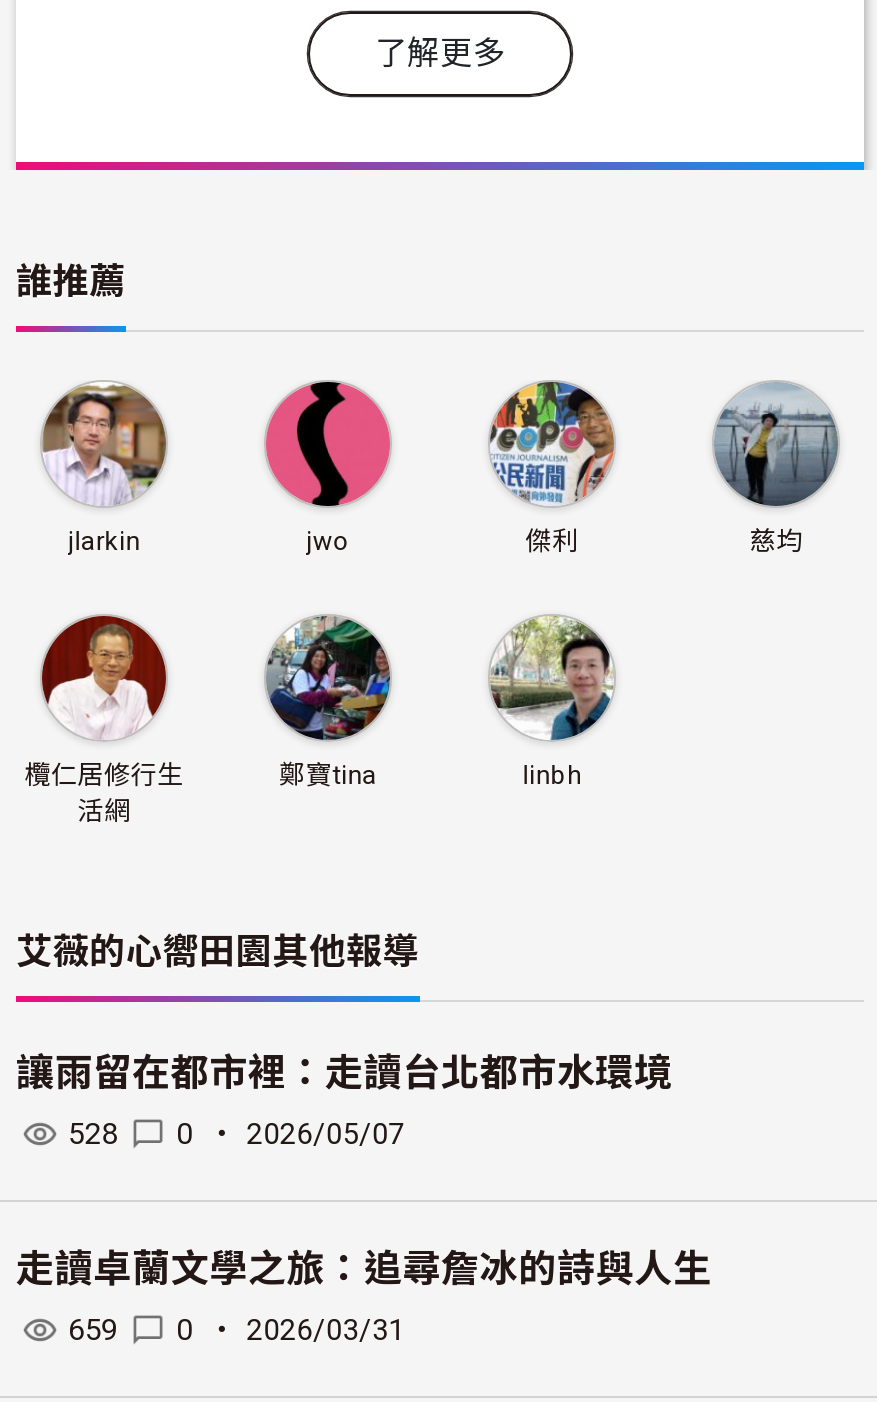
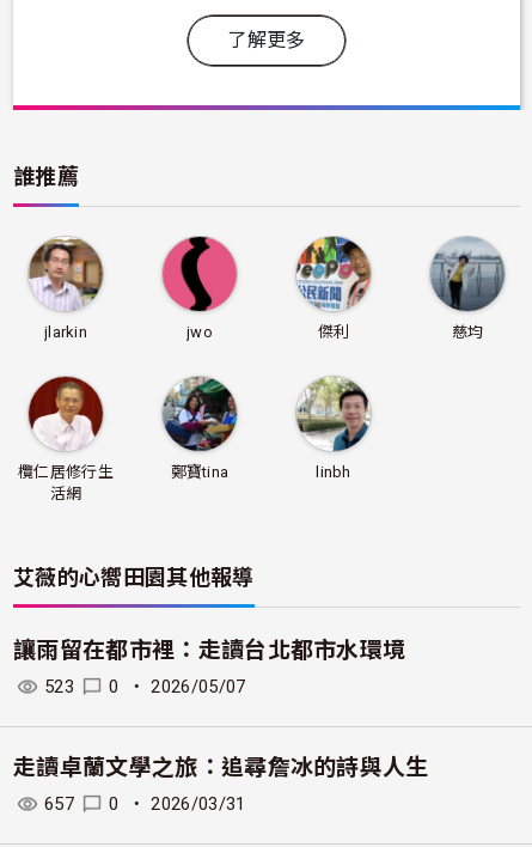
[68,1116,405,1152] 528 0 ・2026/05/07 -> [44,676,246,697] 523 0 ・2026/05/07
[68,1312,405,1348] 659 0 ・2026/03/31 -> [44,793,246,815] 657 0 ・2026/03/31

